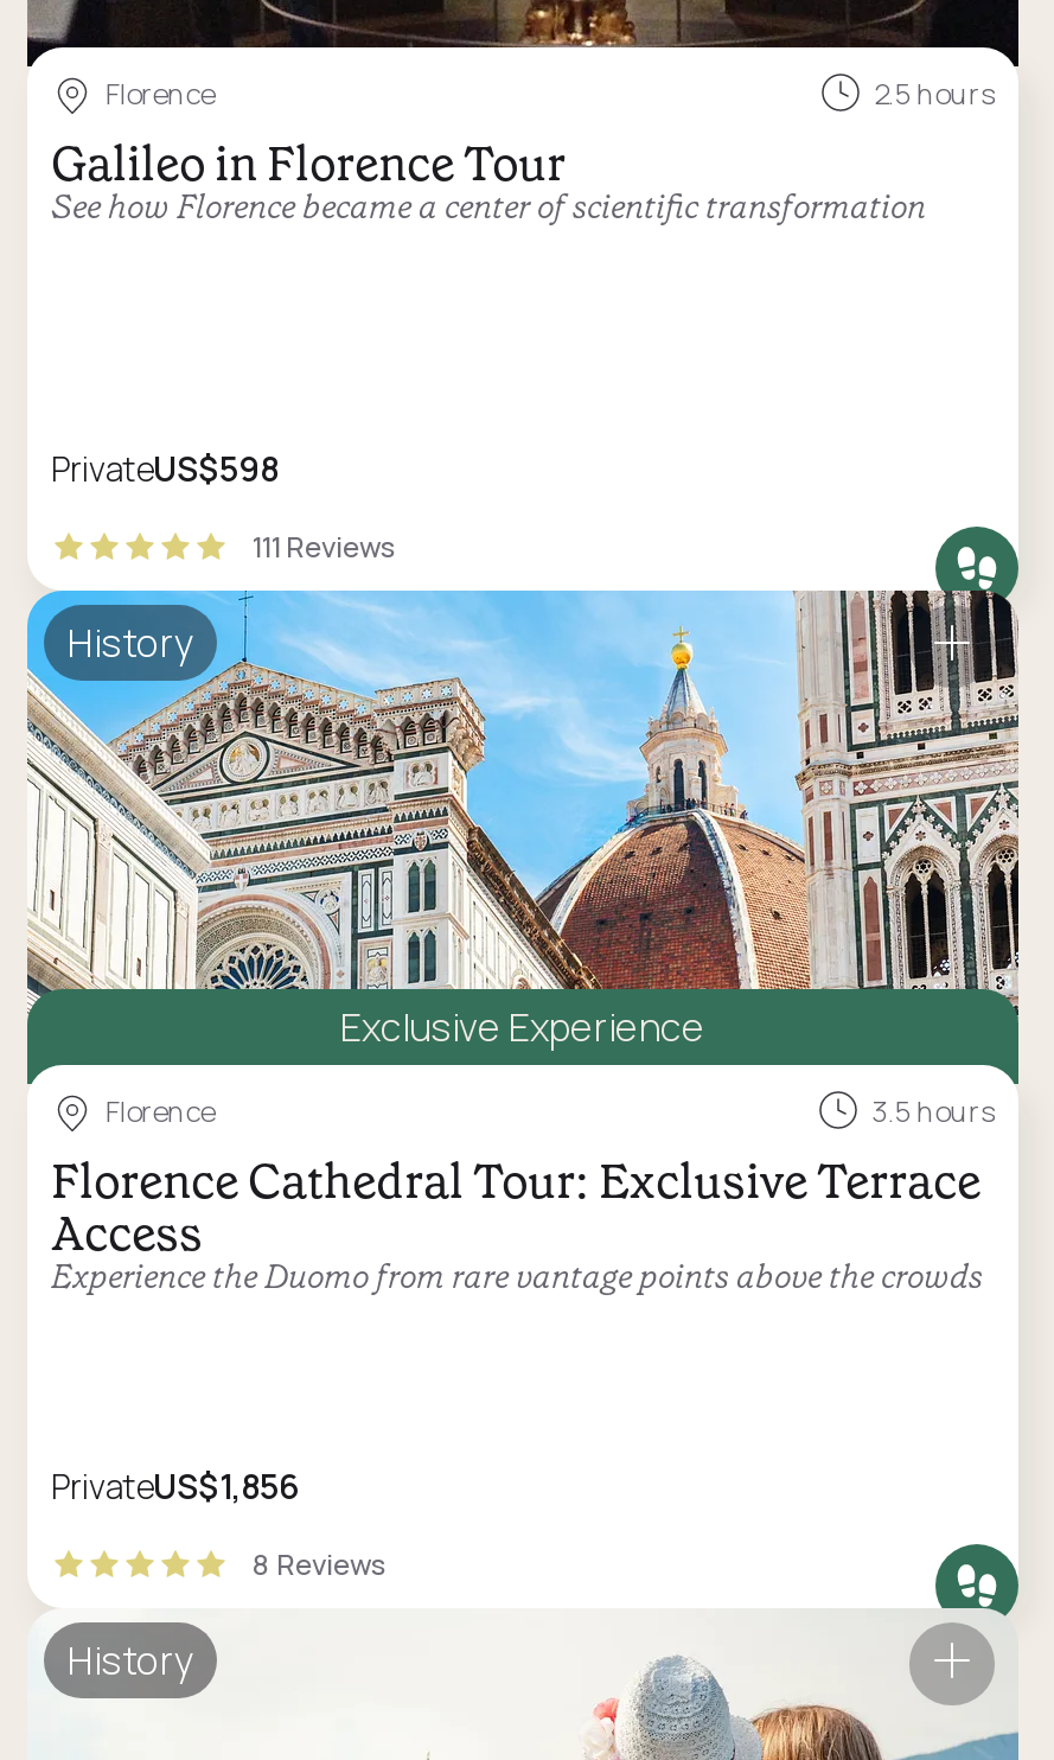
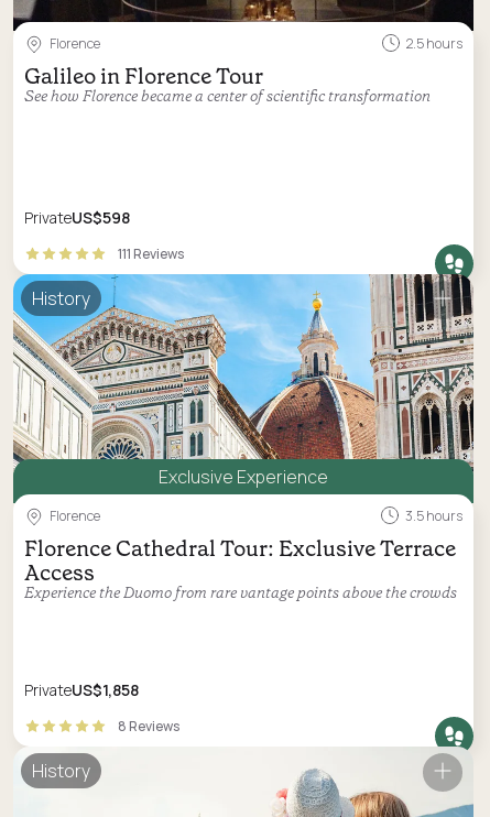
[51,1464,300,1509] PrivateUS$1,856 -> [24,679,139,700] PrivateUS$1,858

